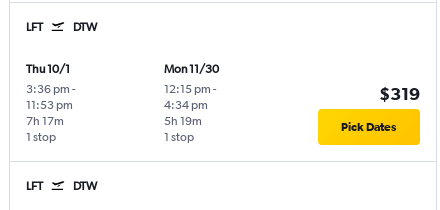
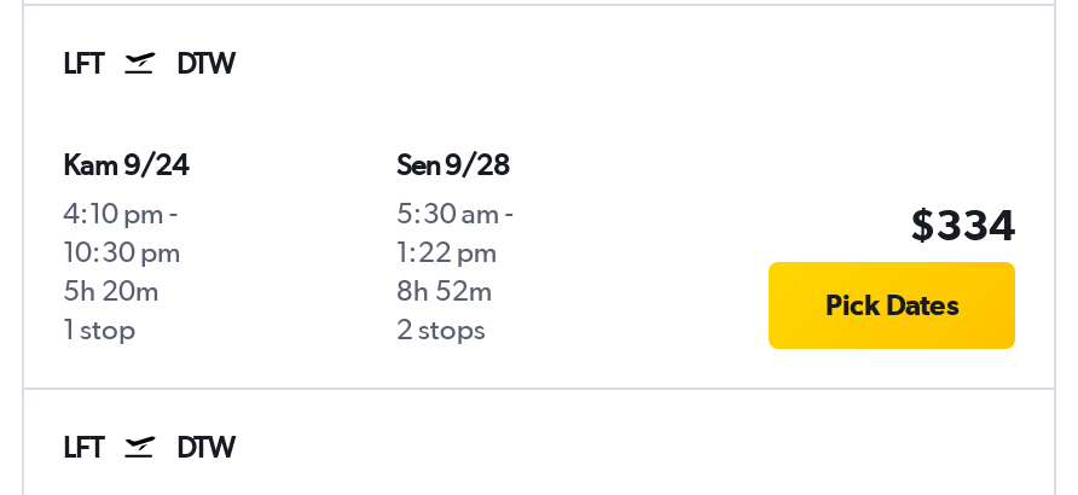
[26,62,76,112] Thu 10/1 | 3:36 pm - | 11:53 pm -> [63,149,189,269] Kam 9/24 | 4:10 pm - | 10:30 pm
[164,62,219,112] Mon 11/30 | 12:15 pm - | 4:34 pm -> [396,149,515,269] Sen 9/28 | 5:30 am - | 1:22 pm
[379,83,420,103] $319 -> [909,199,1015,248] $334
[26,114,64,128] 7h 17m -> [63,274,160,308] 5h 20m
[164,114,202,128] 5h 19m -> [396,274,493,308] 8h 52m
[164,130,194,144] 1 stop -> [396,313,486,347] 2 stops

